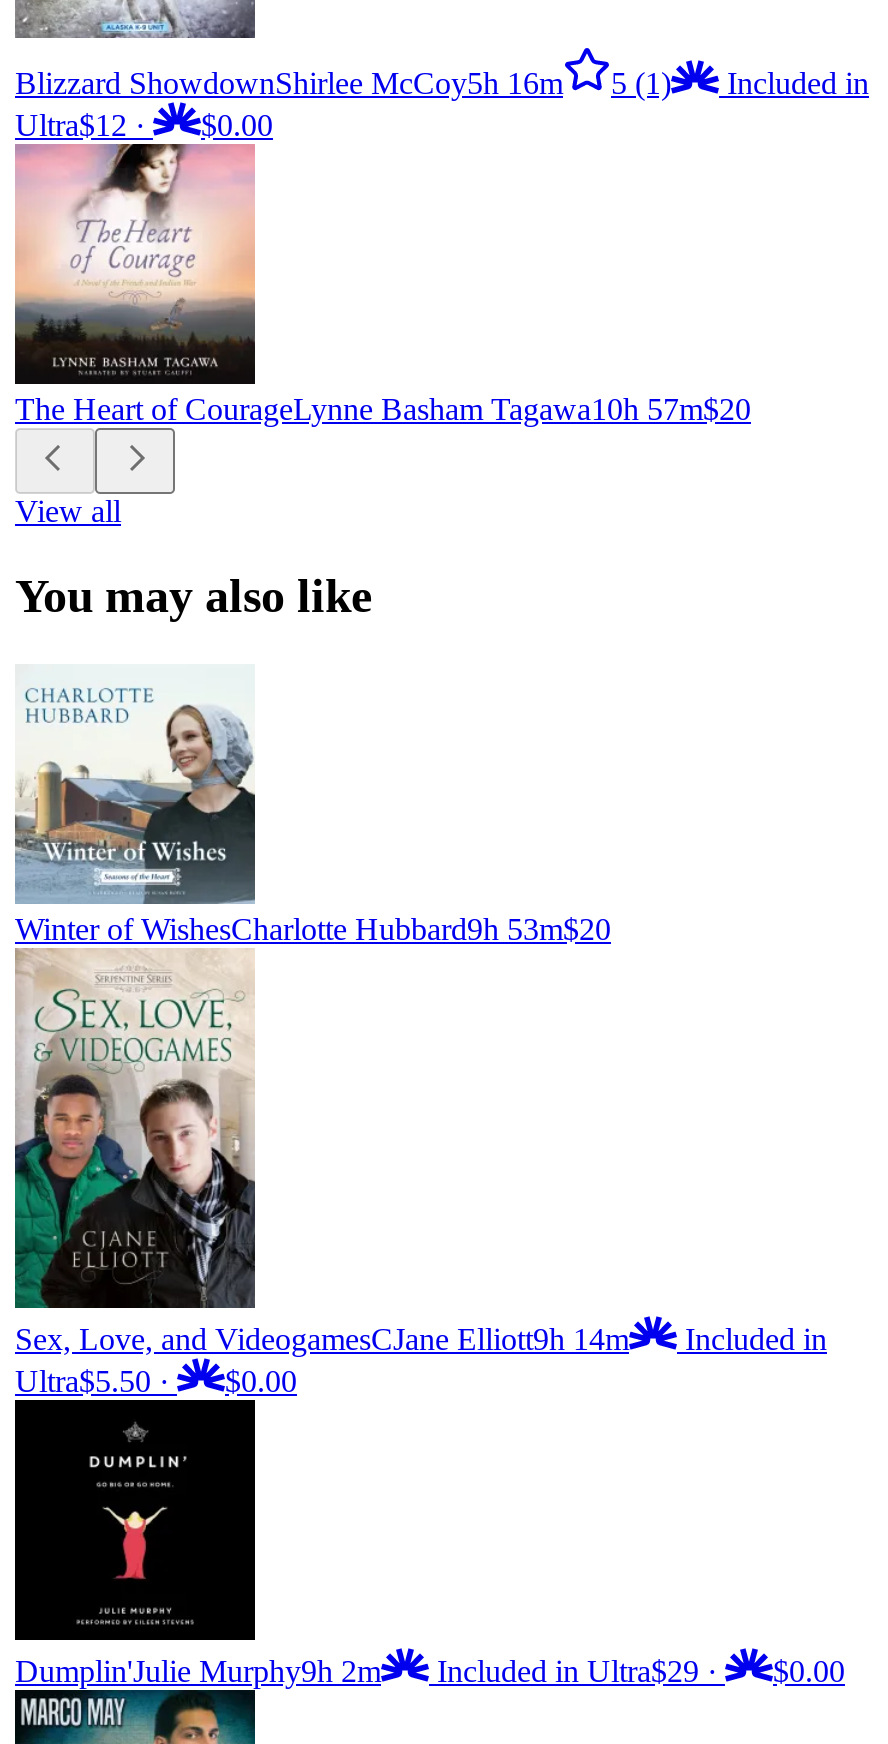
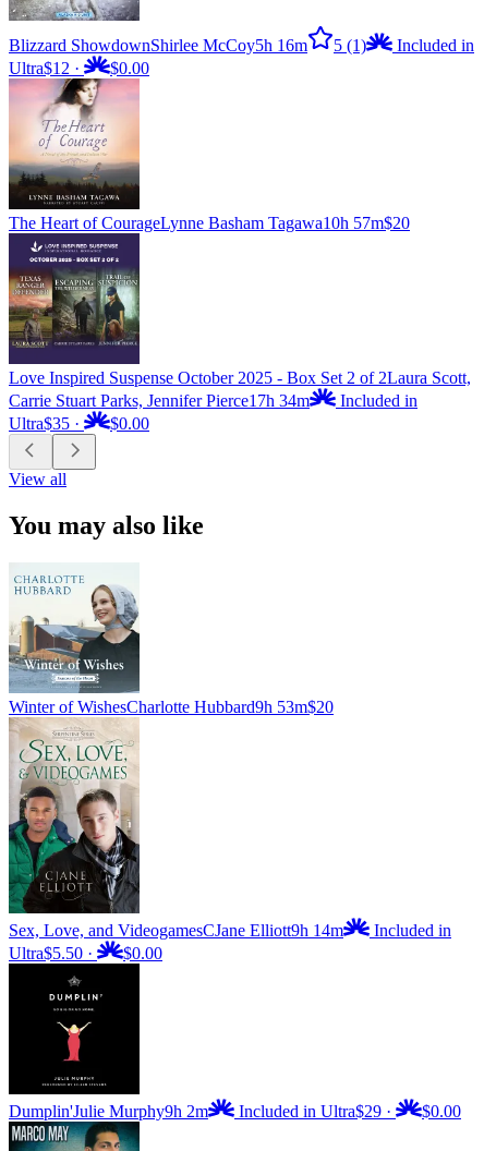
none -> [8,234,471,432] [image] | Love Inspired Suspense October 2025 - Box Set 2 of 2Laura Scott, | Carrie Stuart Parks, Jennifer Pierce17h 34m | Included in | Ultra$35 · | $0.00

